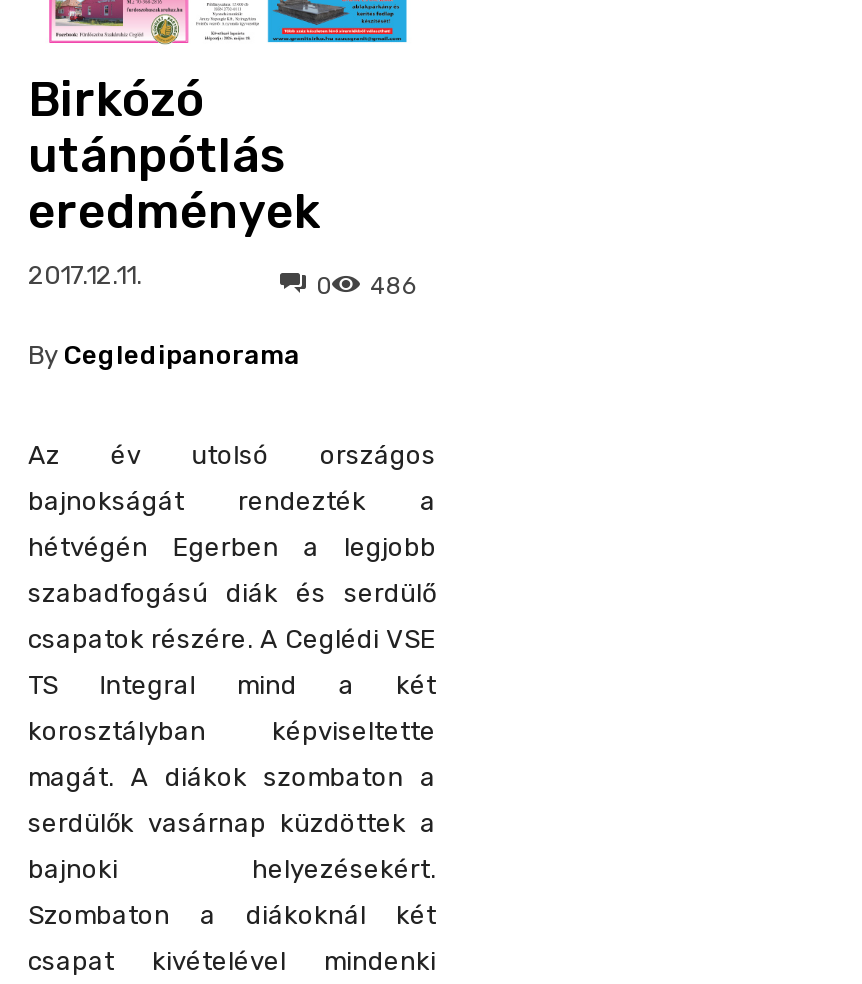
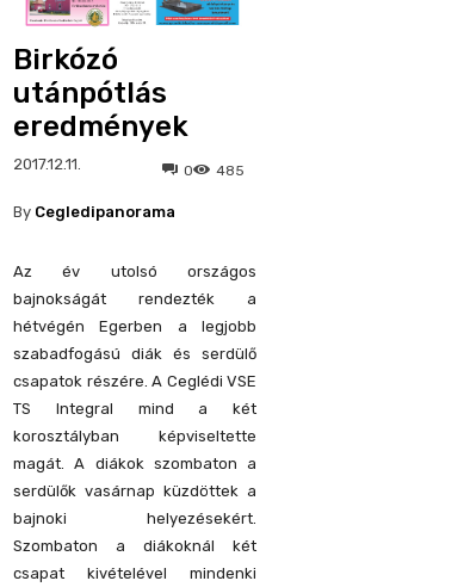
[370,272,416,300] 486 -> [216,162,245,179] 485

